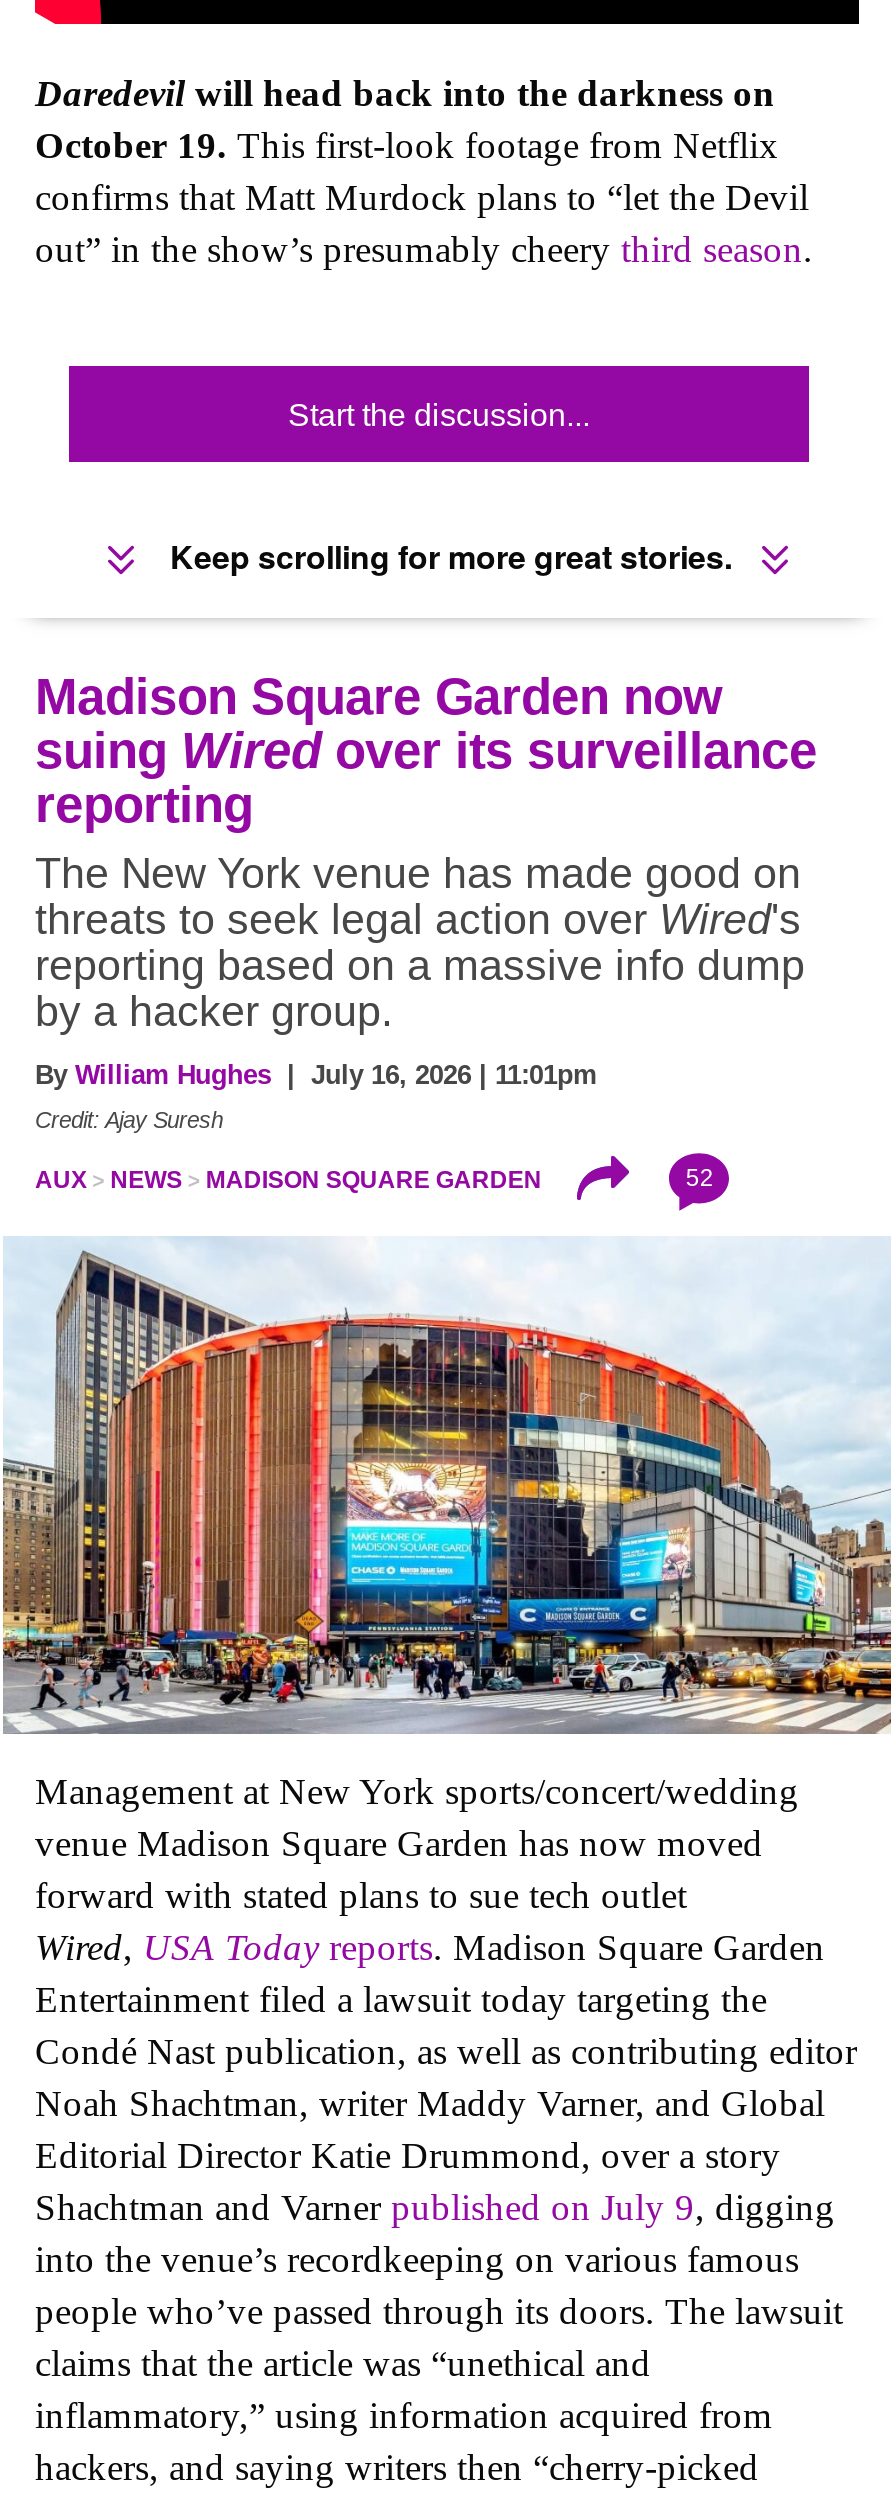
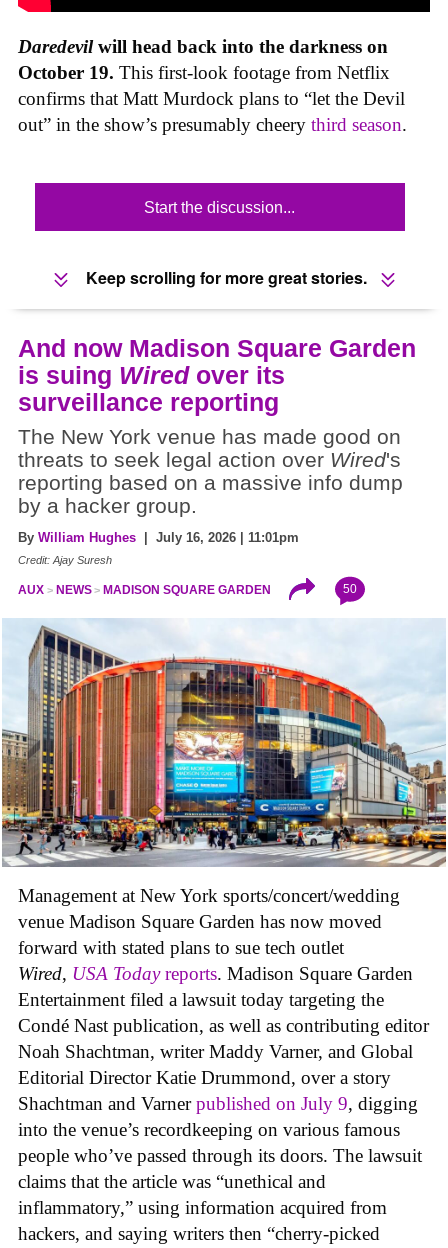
[35,667,817,831] Madison Square Garden now | suing Wired over its surveillance | reporting -> [18,333,416,415] And now Madison Square Garden | is suing Wired over its | surveillance reporting
[686,1163,714,1191] 52 -> [343,582,357,596] 50

